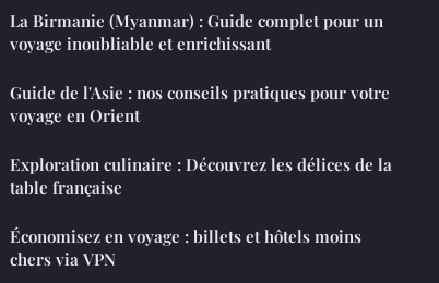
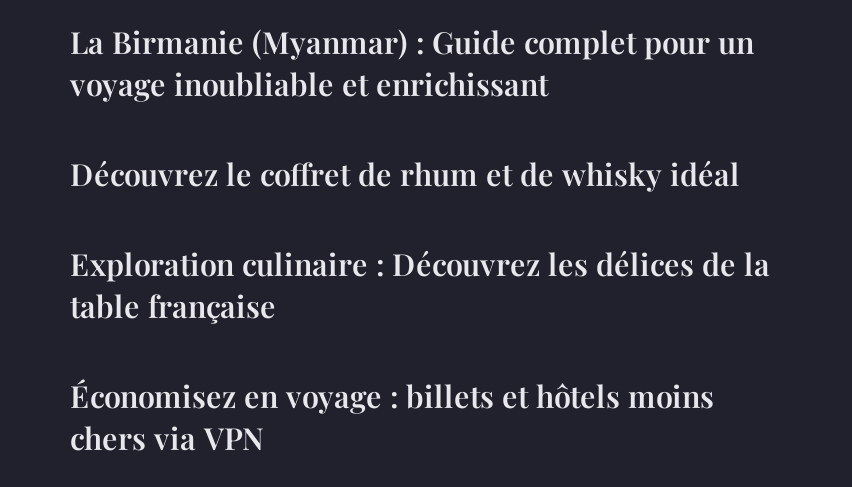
[10,82,390,127] Guide de l'Asie : nos conseils pratiques pour votre | voyage en Orient -> [70,155,740,195] Découvrez le coffret de rhum et de whisky idéal

